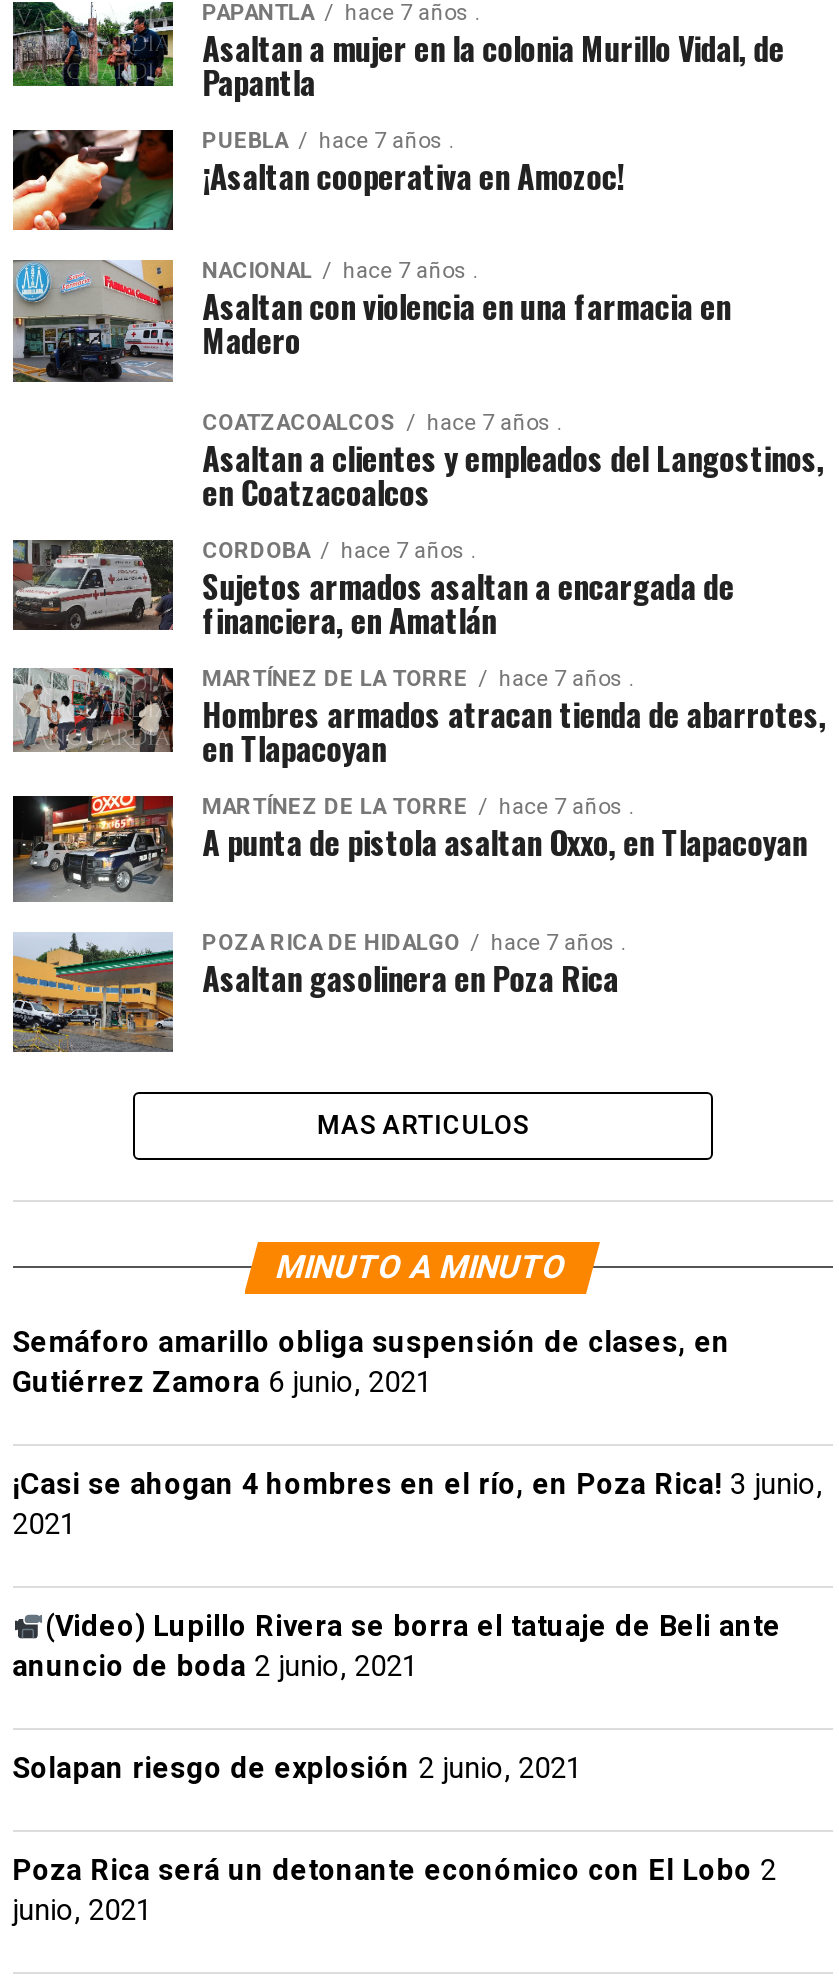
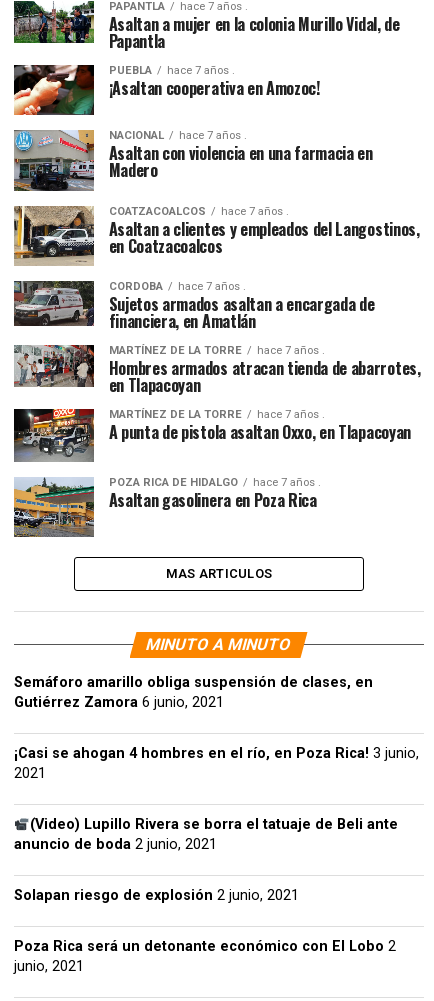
none -> [13,205,95,267] [image]

